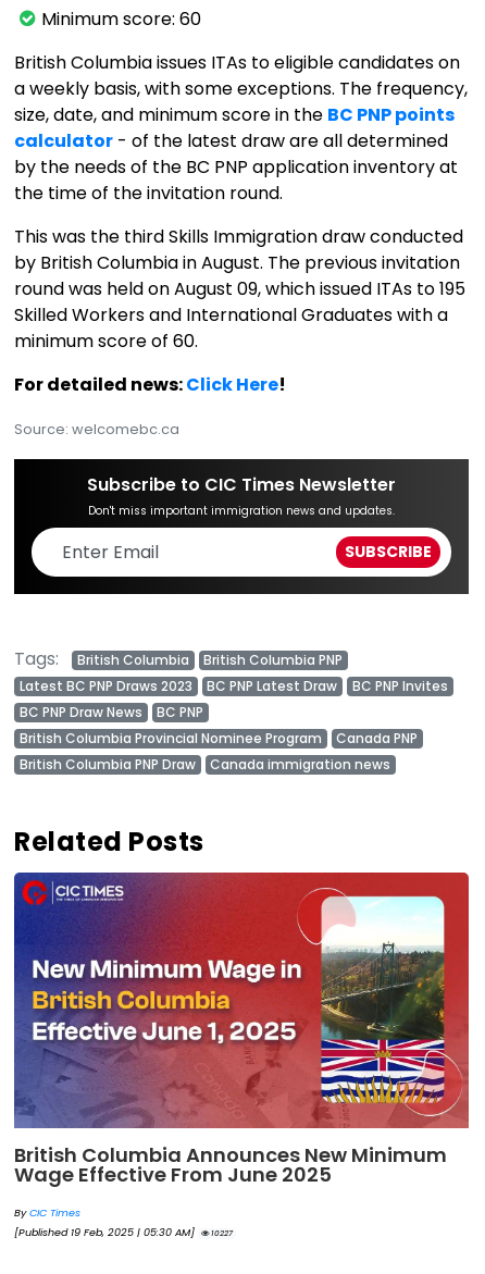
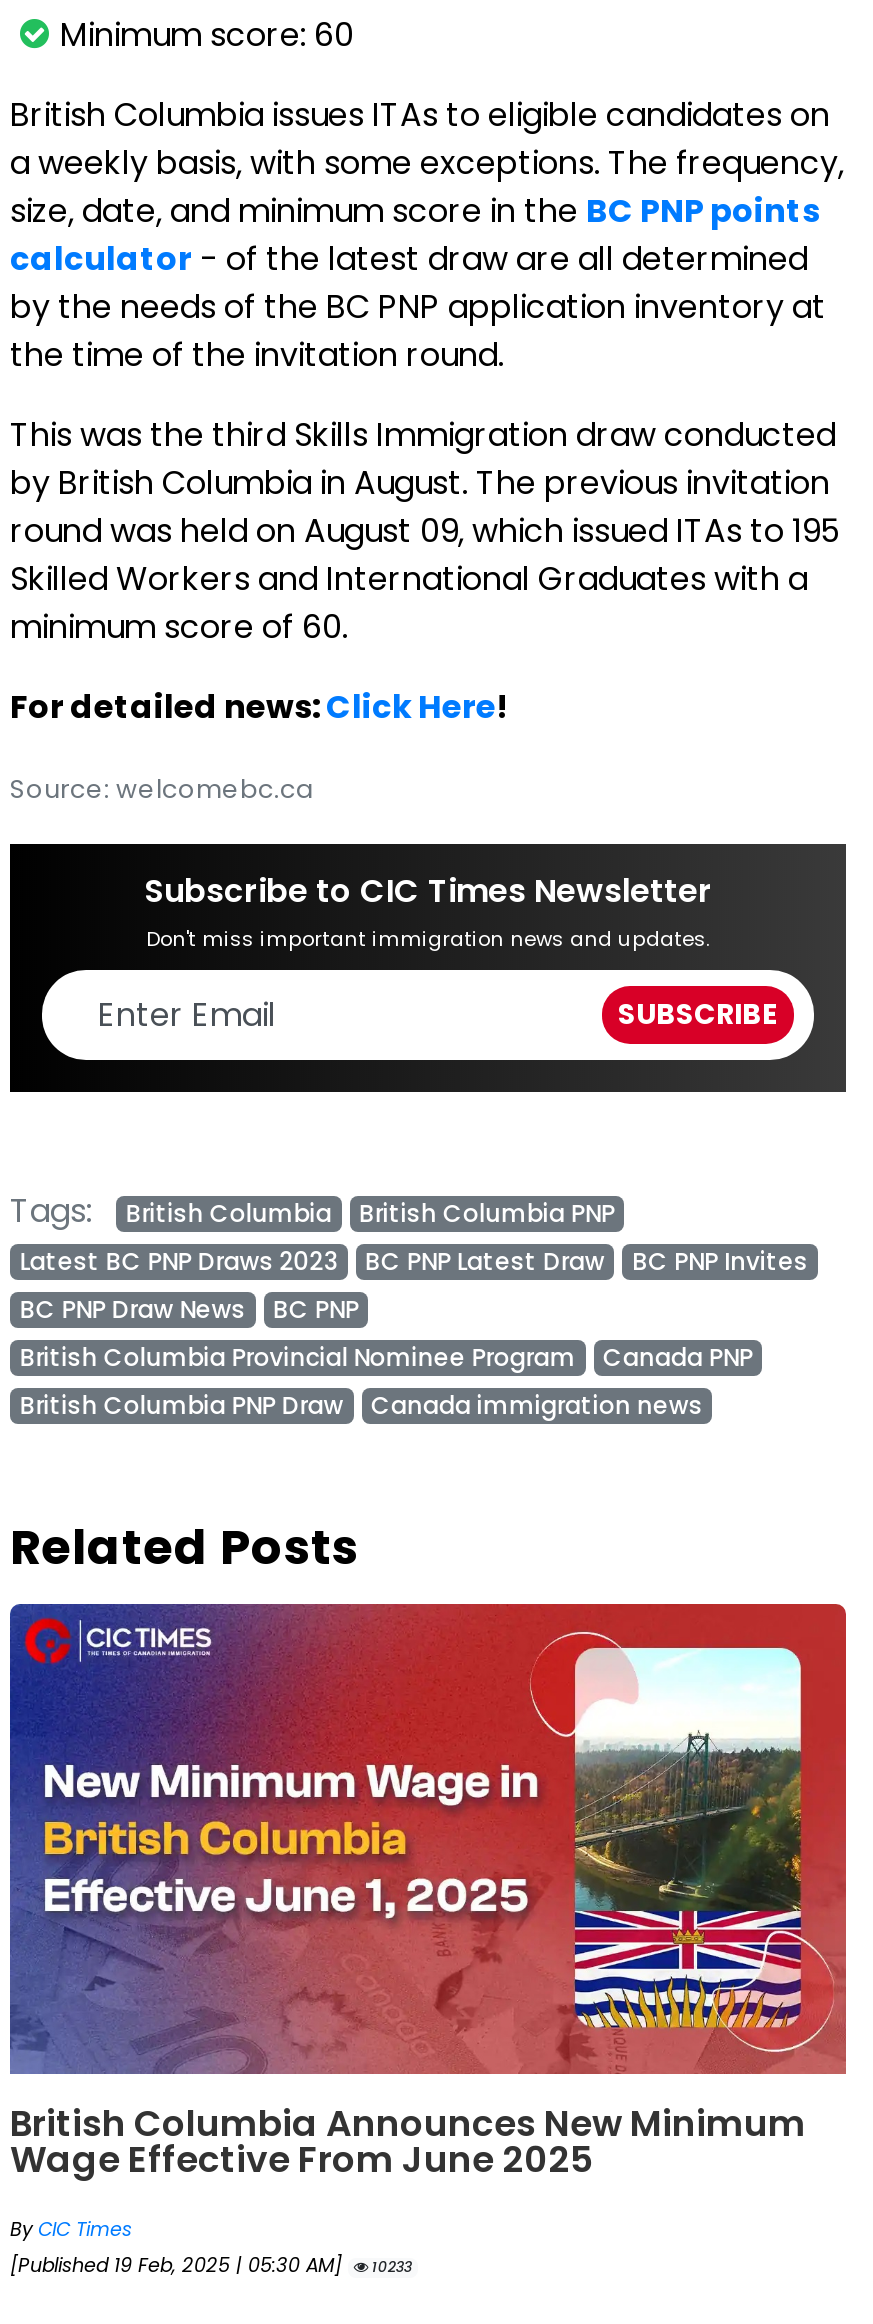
[209,1228,233,1240] 10227 -> [368,2257,412,2279] 10233

